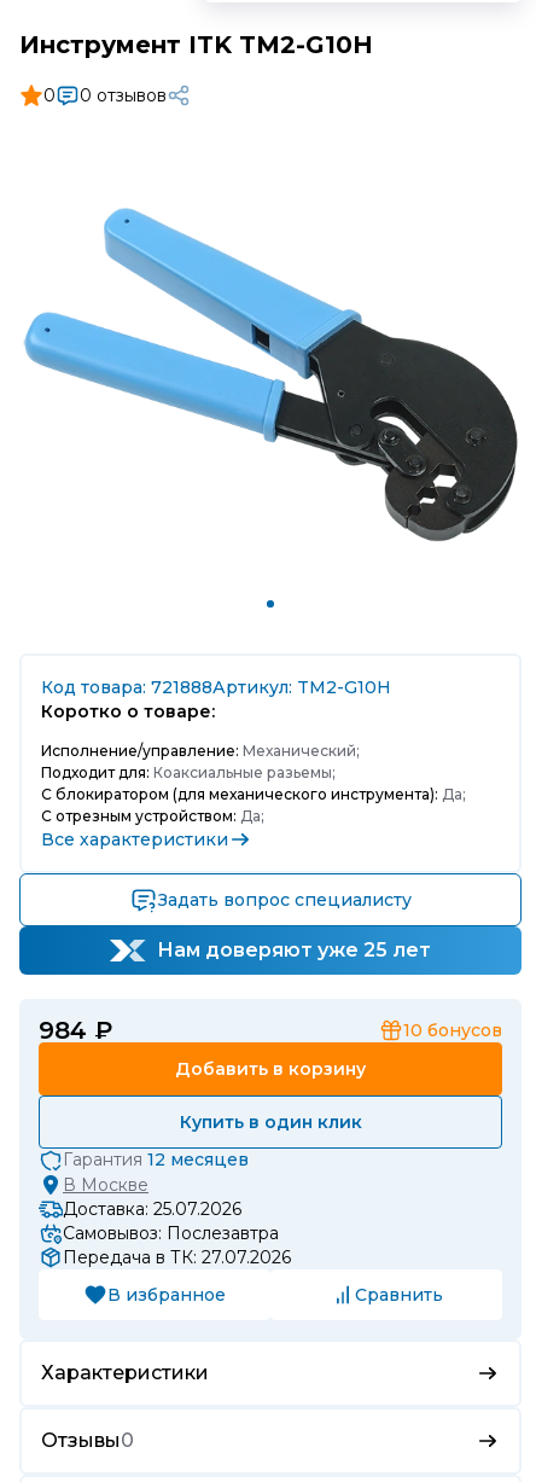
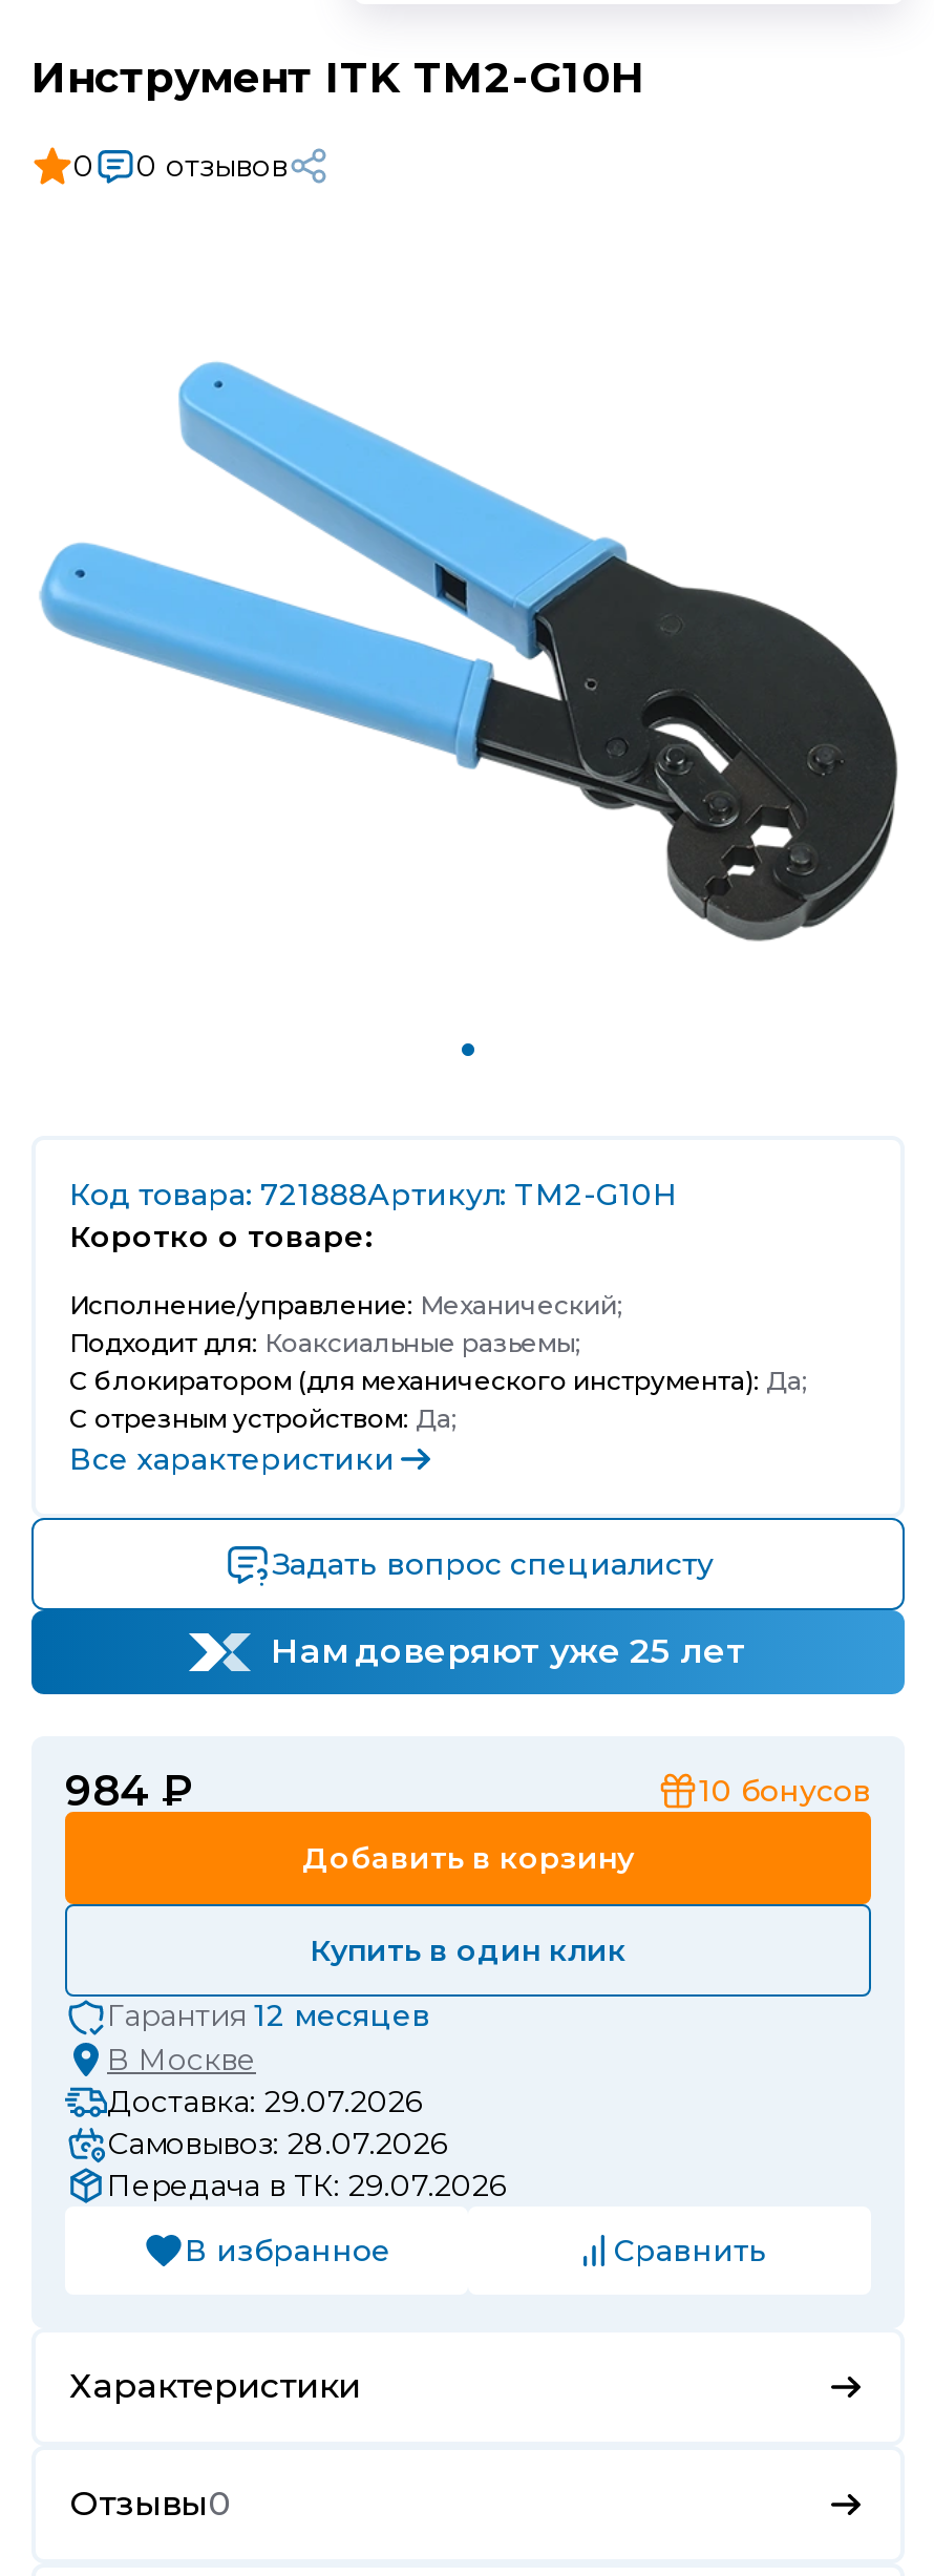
[63,1198,241,1220] Доставка: 25.07.2026 -> [107,2083,422,2120] Доставка: 29.07.2026
[63,1222,279,1244] Самовывоз: Послезавтра -> [107,2125,447,2162] Самовывоз: 28.07.2026
[63,1246,291,1268] Передача в ТК: 27.07.2026 -> [107,2167,506,2204] Передача в ТК: 29.07.2026

